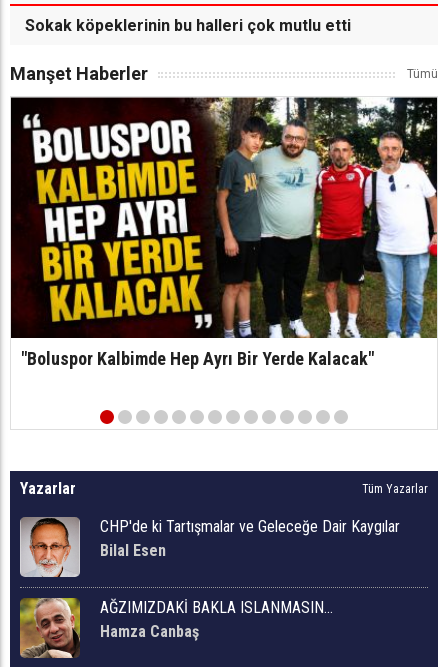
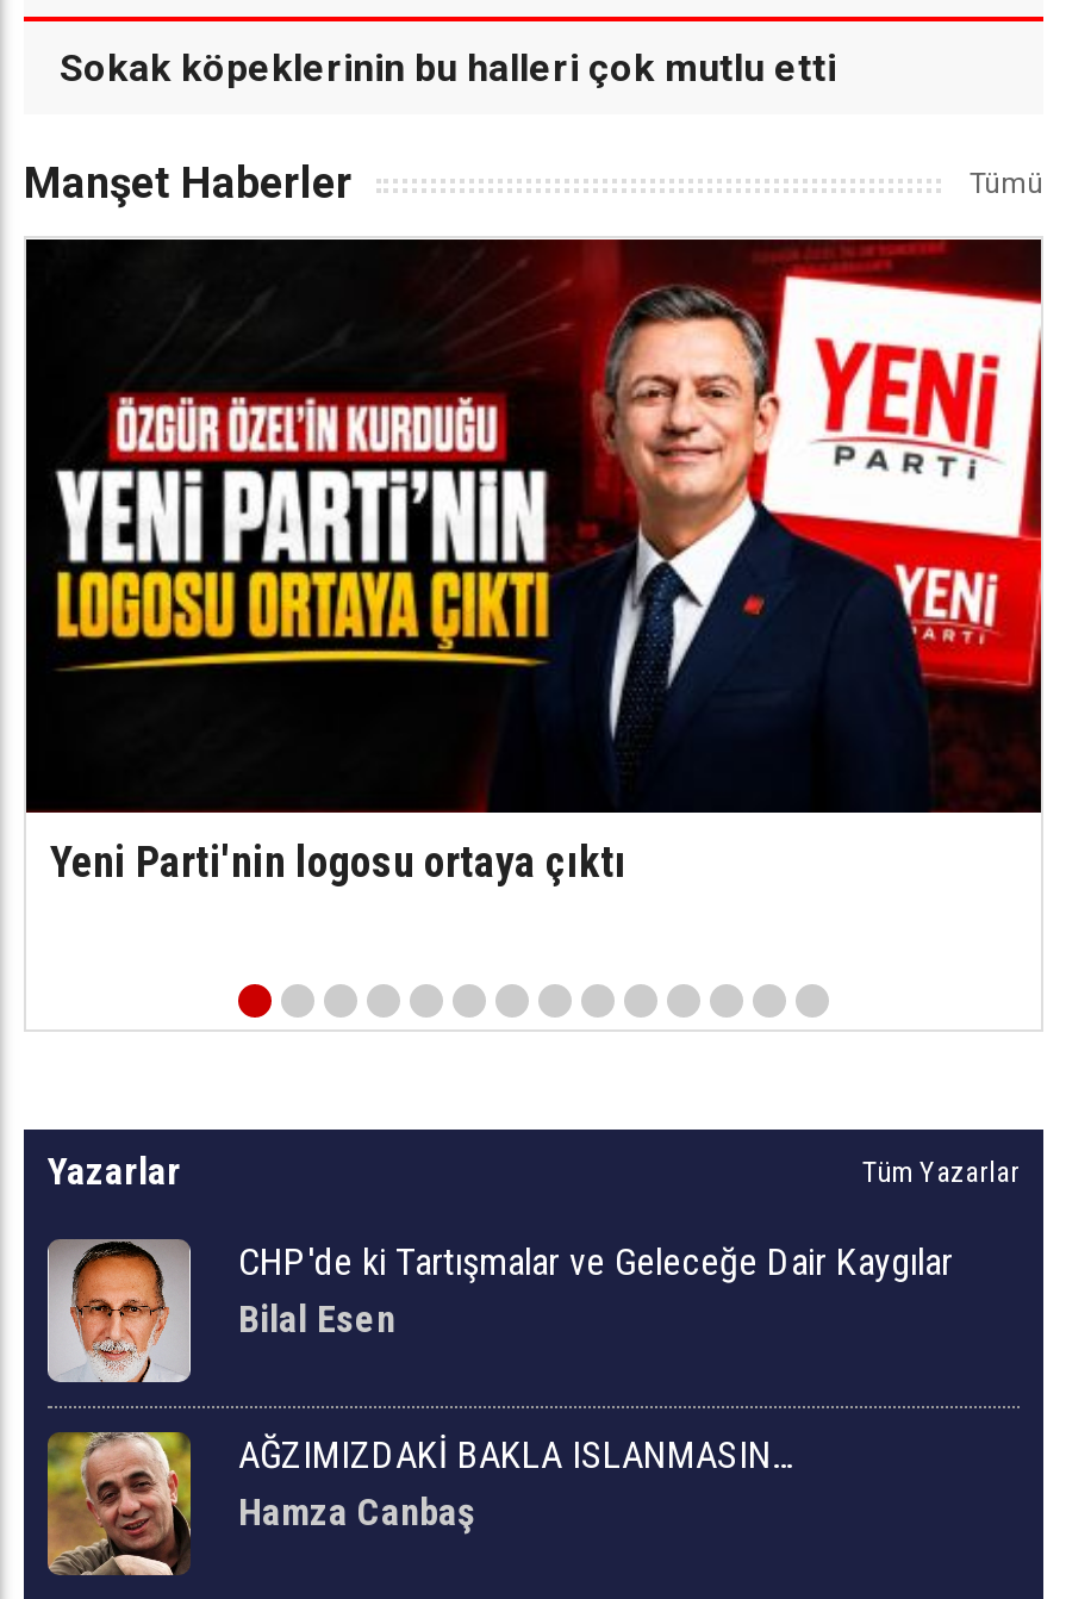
[11,97,438,369] [image] | "Boluspor Kalbimde Hep Ayrı Bir Yerde Kalacak" -> [26,236,1043,887] [image] | Yeni Parti'nin logosu ortaya çıktı

